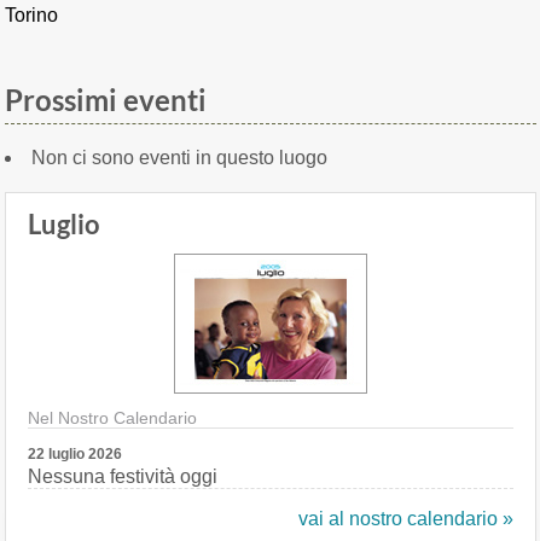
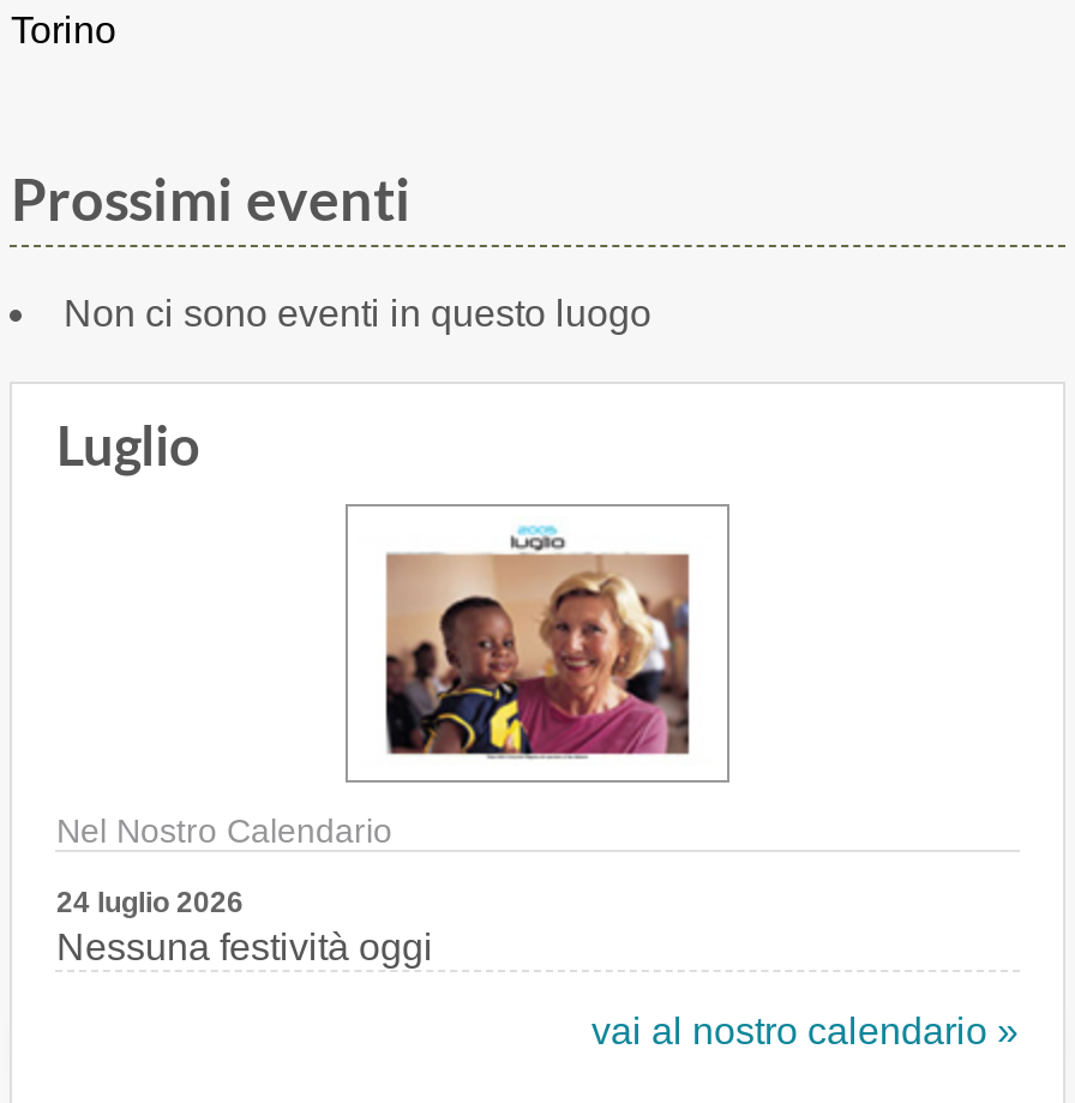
[28,446,123,463] 22 luglio 2026 -> [56,886,244,919] 24 luglio 2026

